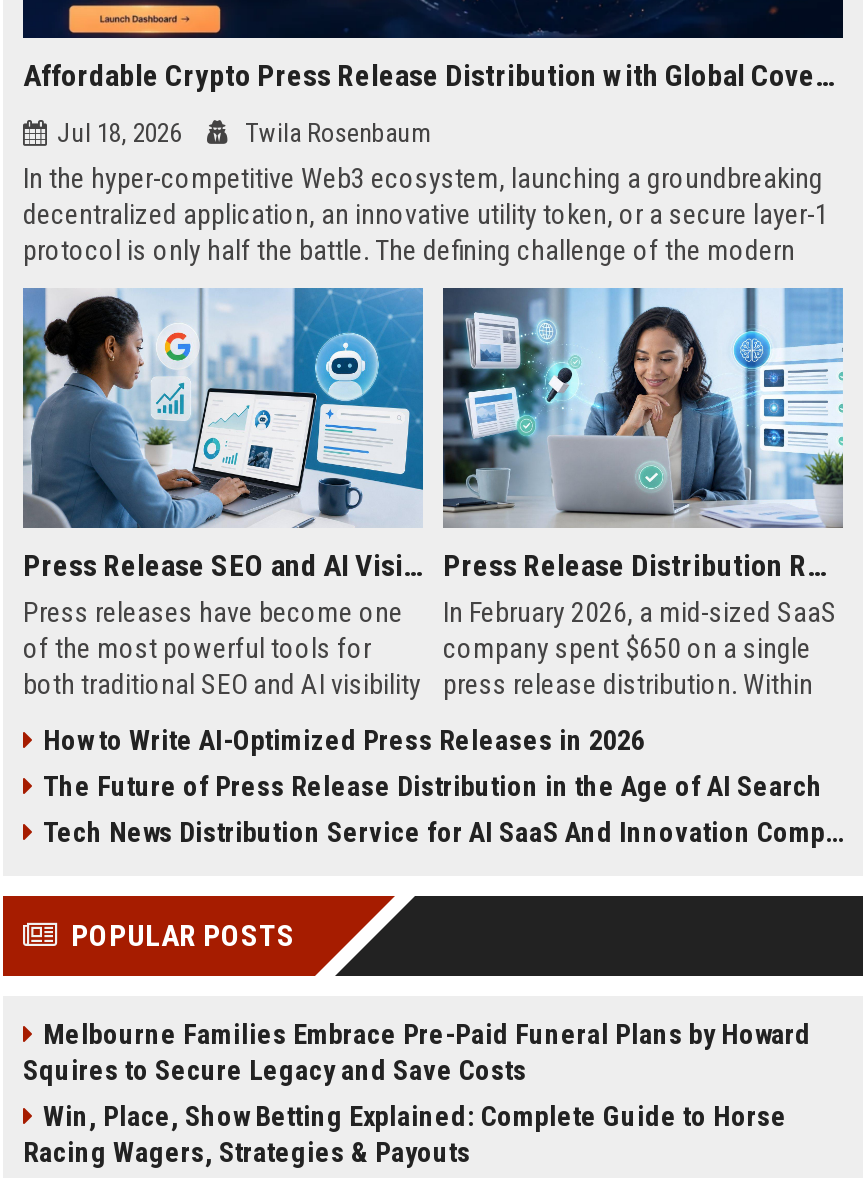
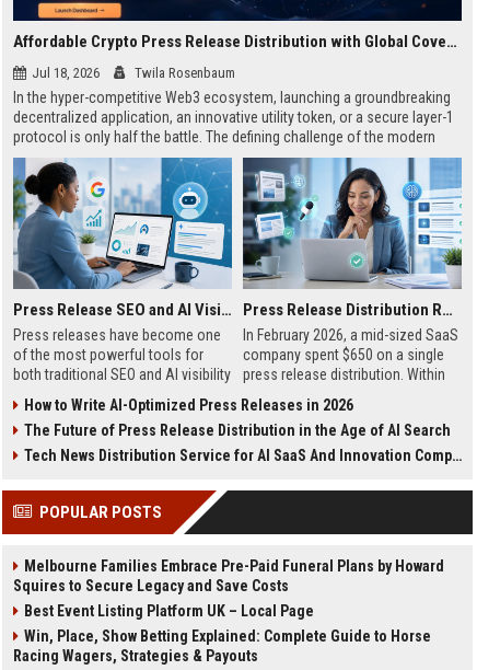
none -> [24,602,314,620] Best Event Listing Platform UK – Local Page

